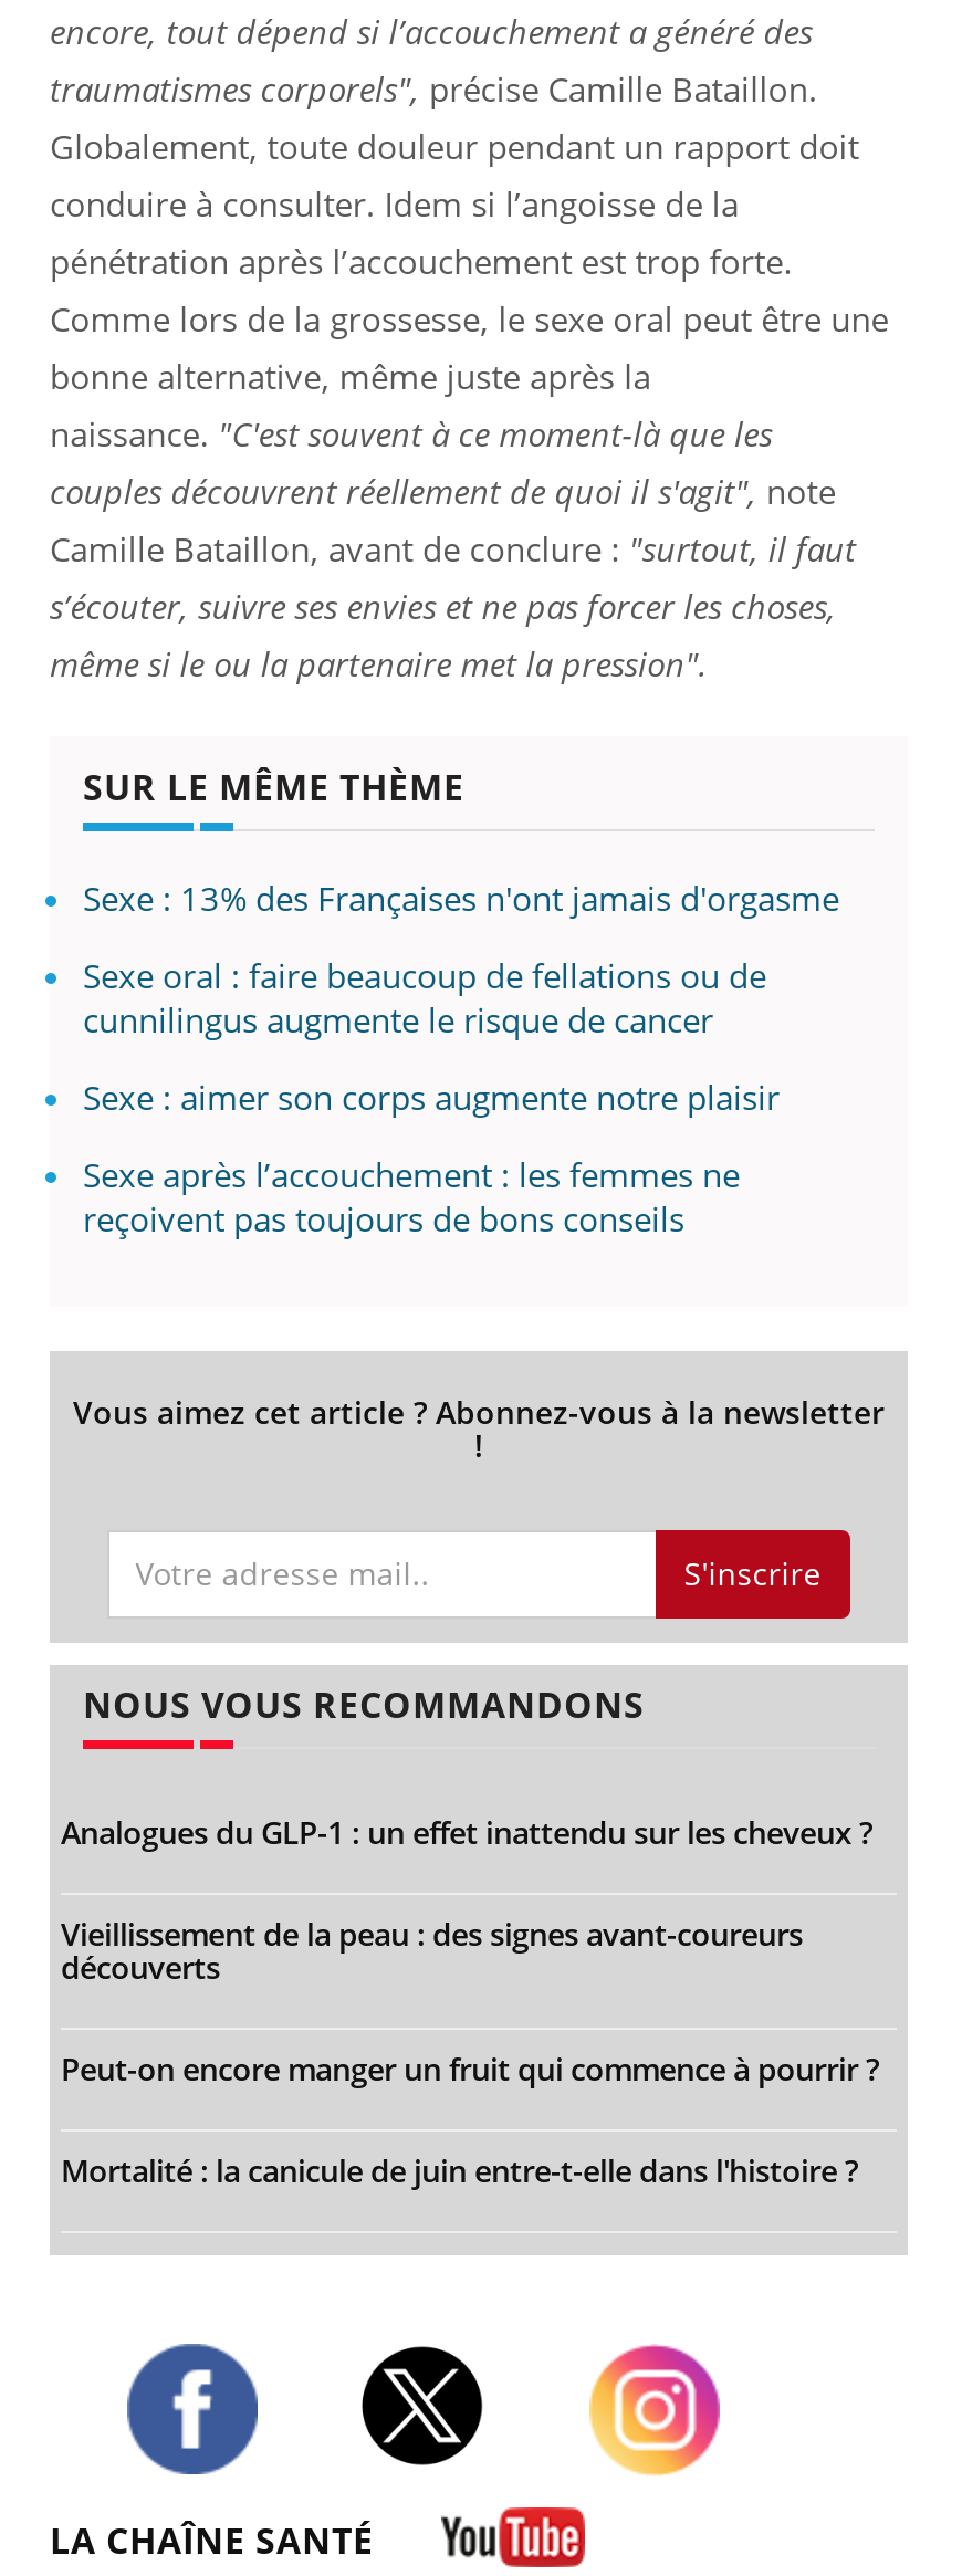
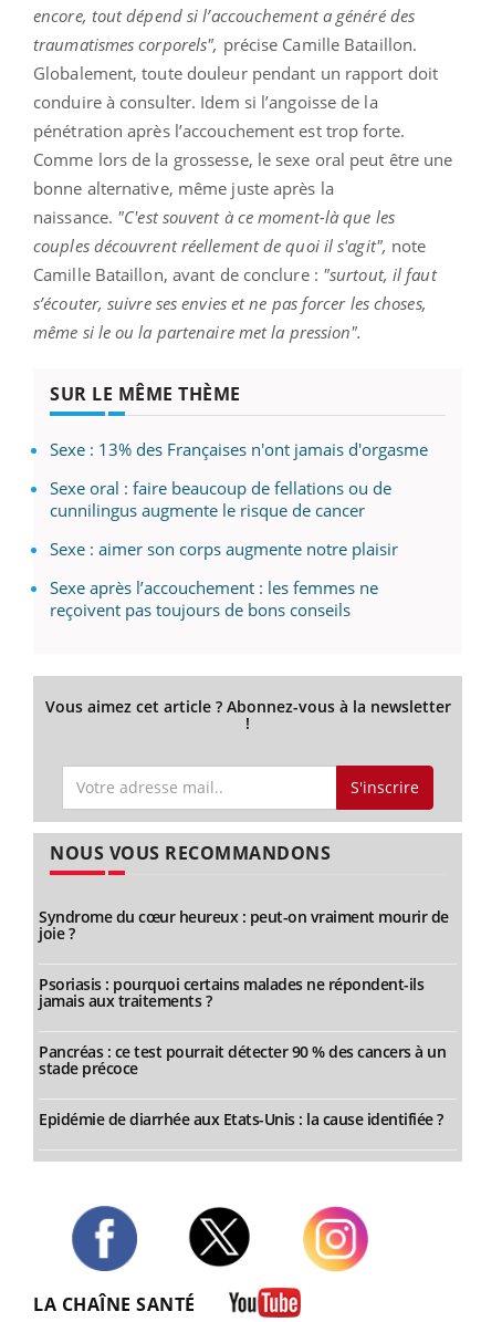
[61,1810,871,1852] Analogues du GLP-1 : un effet inattendu sur les cheveux ? -> [39,906,448,943] Syndrome du cœur heureux : peut-on vraiment mourir de | joie ?
[61,1912,803,1987] Vieillissement de la peau : des signes avant-coureurs | découverts -> [39,973,424,1011] Psoriasis : pourquoi certains malades ne répondent-ils | jamais aux traitements ?
[61,2047,878,2089] Peut-on encore manger un fruit qui commence à pourrir ? -> [39,1041,446,1078] Pancréas : ce test pourrait détecter 90 % des cancers à un | stade précoce
[61,2149,857,2191] Mortalité : la canicule de juin entre-t-elle dans l'histoire ? -> [39,1108,443,1129] Epidémie de diarrhée aux Etats-Unis : la cause identifiée ?

